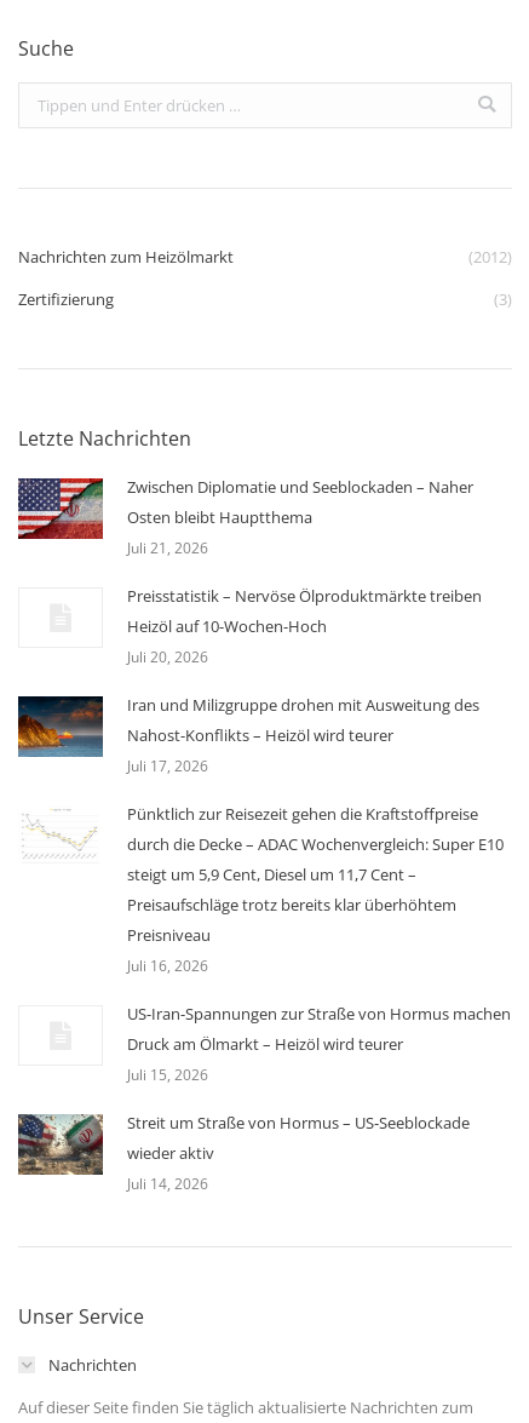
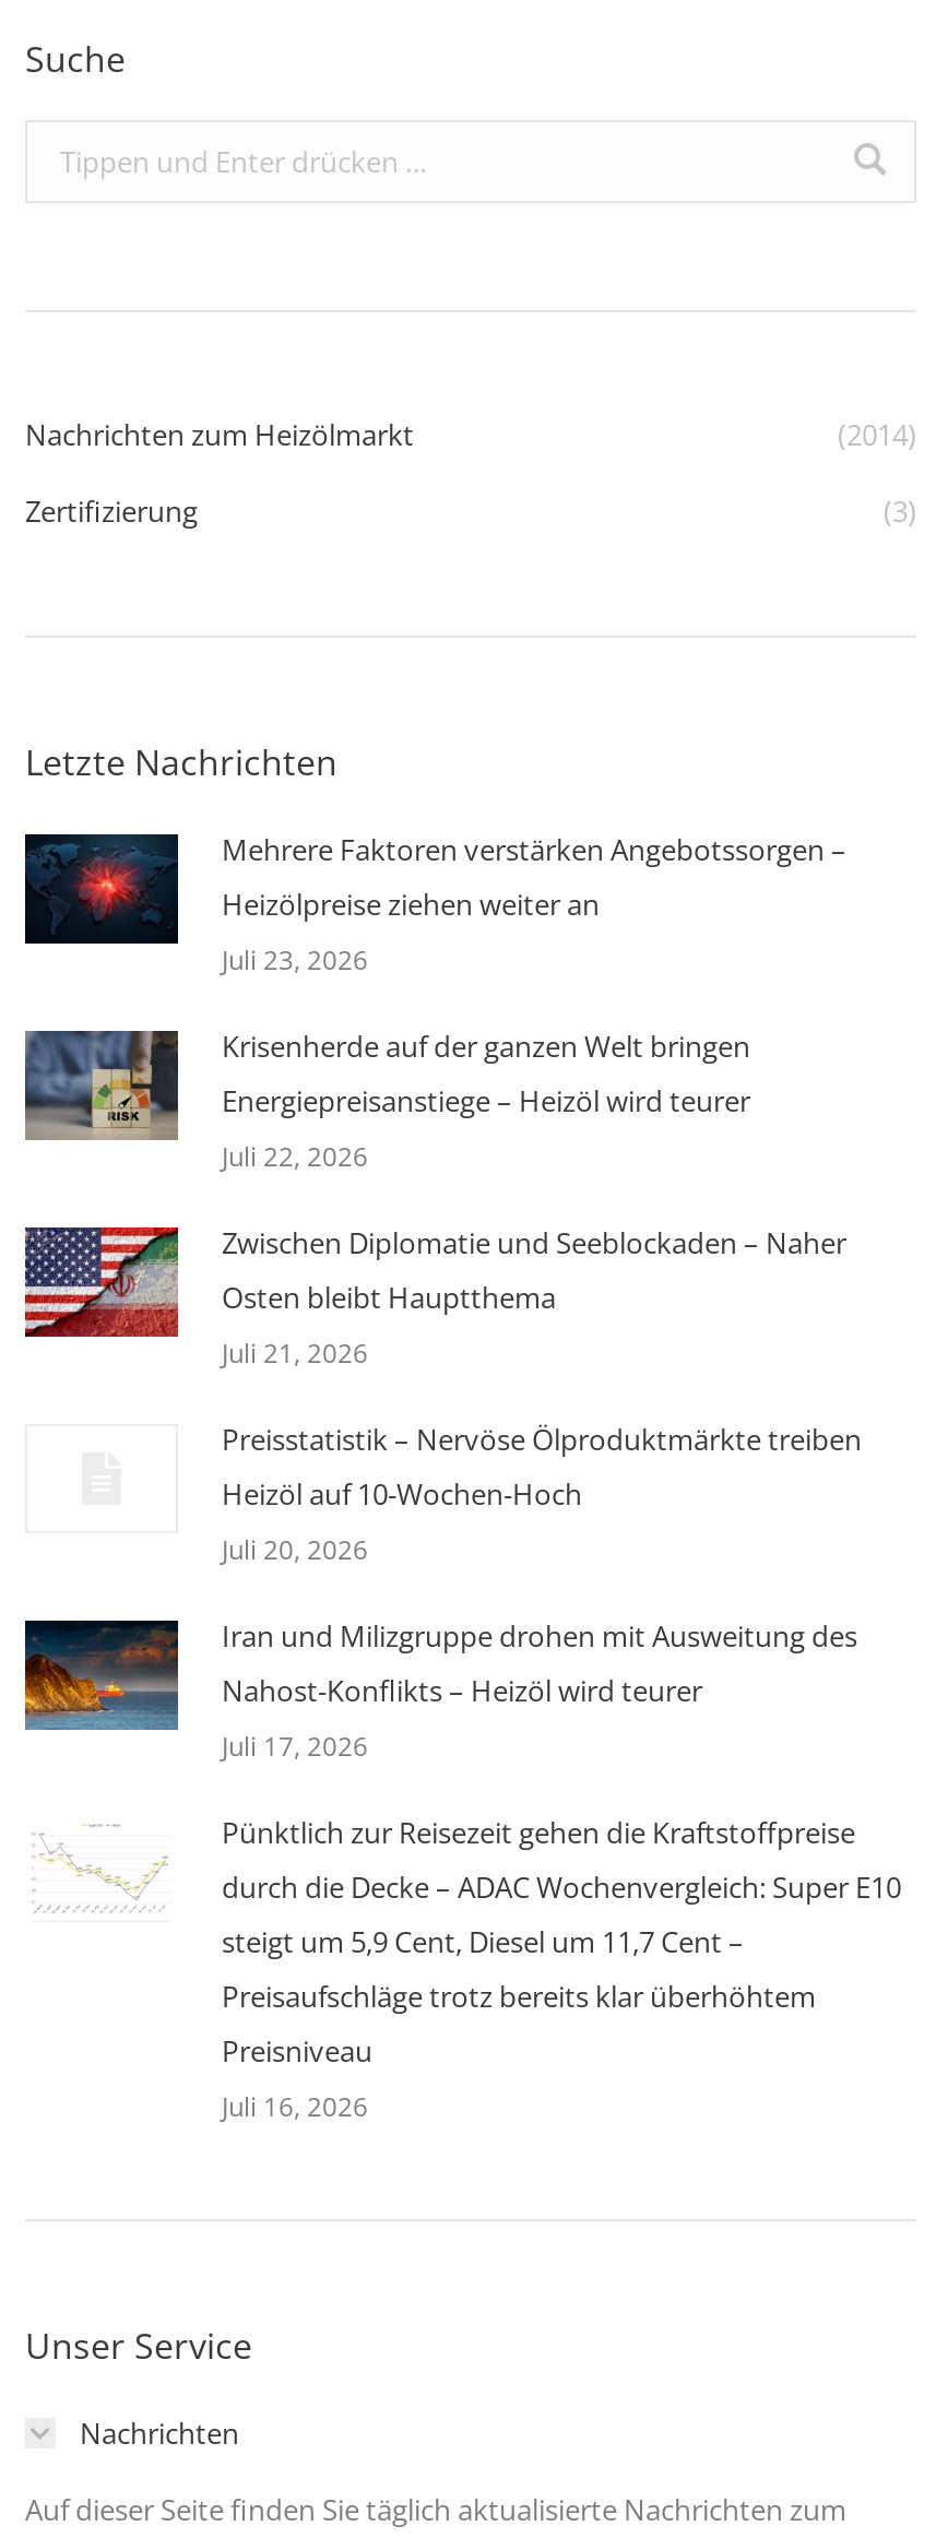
[468,246,512,268] (2012) -> [838,415,916,454] (2014)
none -> [23,830,846,1175] [image] | Mehrere Faktoren verstärken Angebotssorgen – | Heizölpreise ziehen weiter an | Juli 23, 2026 | Krisenherde auf der ganzen Welt bringen | Energiepreisanstiege – Heizöl wird teurer | Juli 22, 2026
none -> [23,1029,180,1142] [image]
moved [16,476,504,976] -> [21,1223,901,2125]: [image] | Zwischen Diplomatie und Seeblockaden – Naher | Osten bleibt Hauptthema | ... | Preisniveau | Juli 16, 2026
[17,1003,511,1194] [image] | US-Iran-Spannungen zur Straße von Hormus machen | Druck am Ölmarkt – Heizöl wird teurer | Juli 15, 2026 | Streit um Straße von Hormus – US-Seeblockade | wieder aktiv | Juli 14, 2026 -> none

